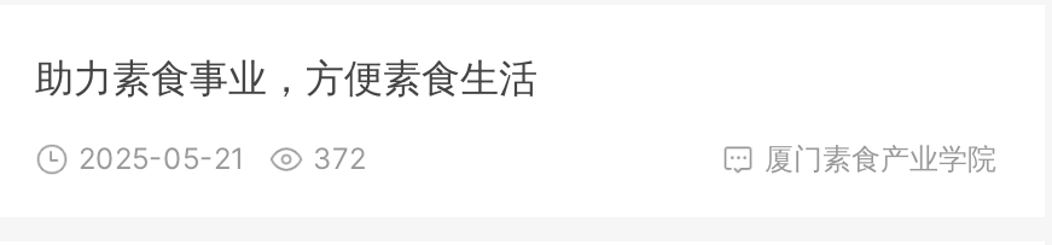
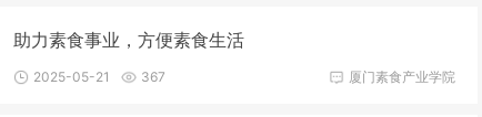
[79,140,366,176] 2025-05-21 372 -> [33,68,165,85] 2025-05-21 367

